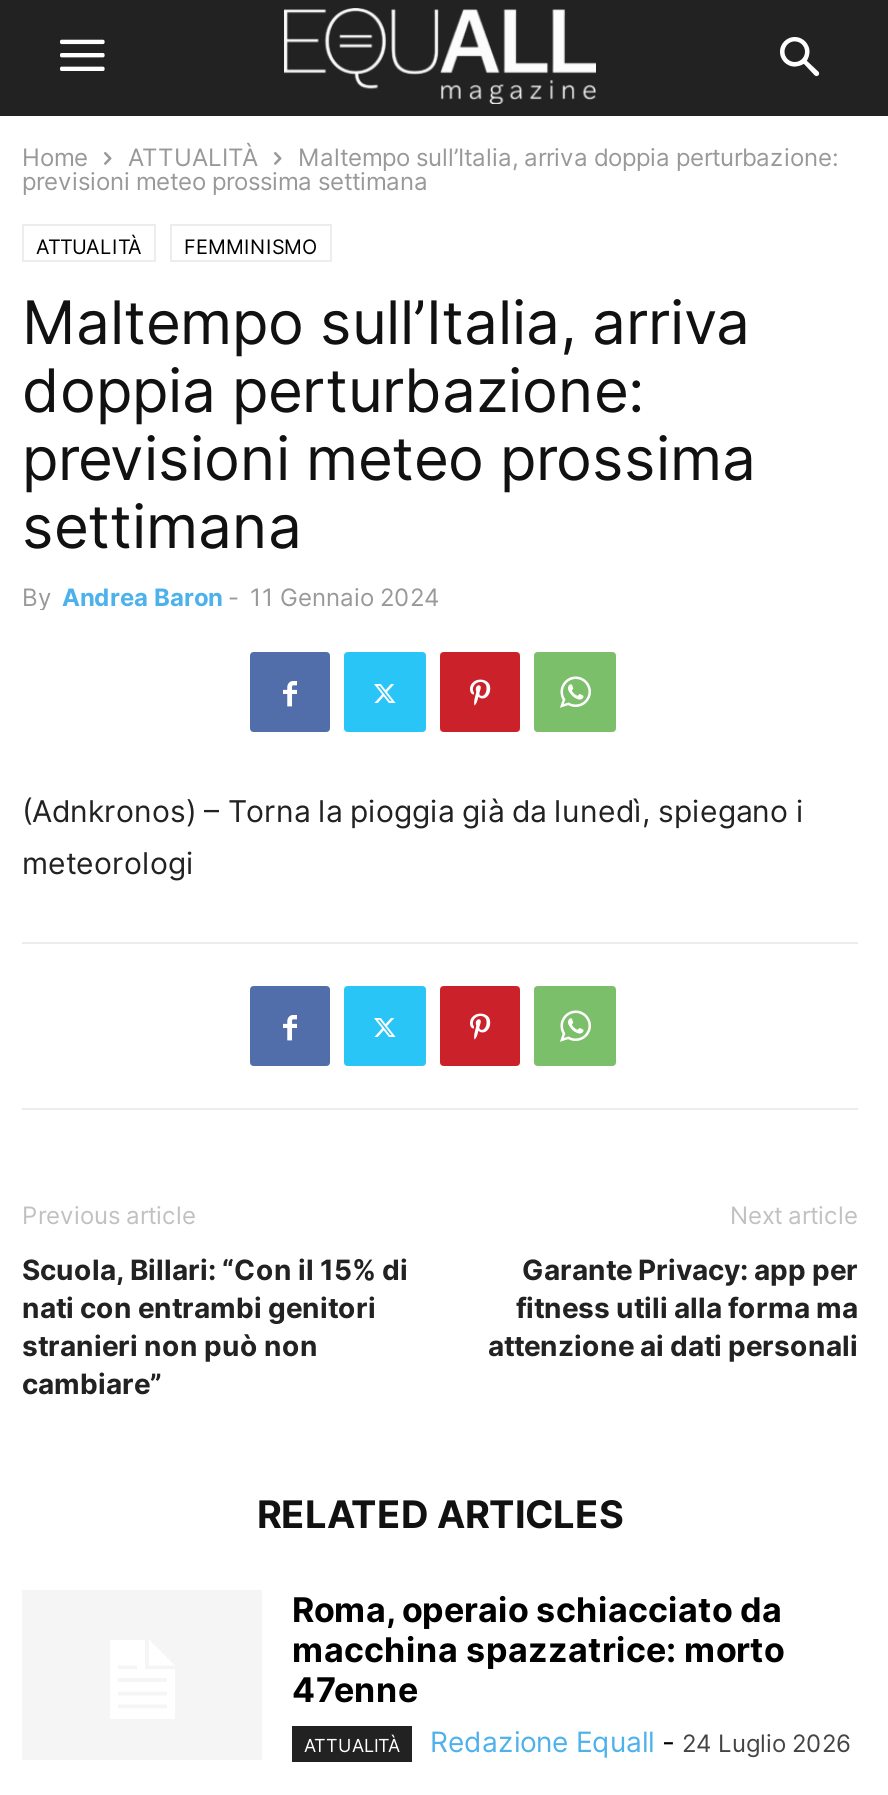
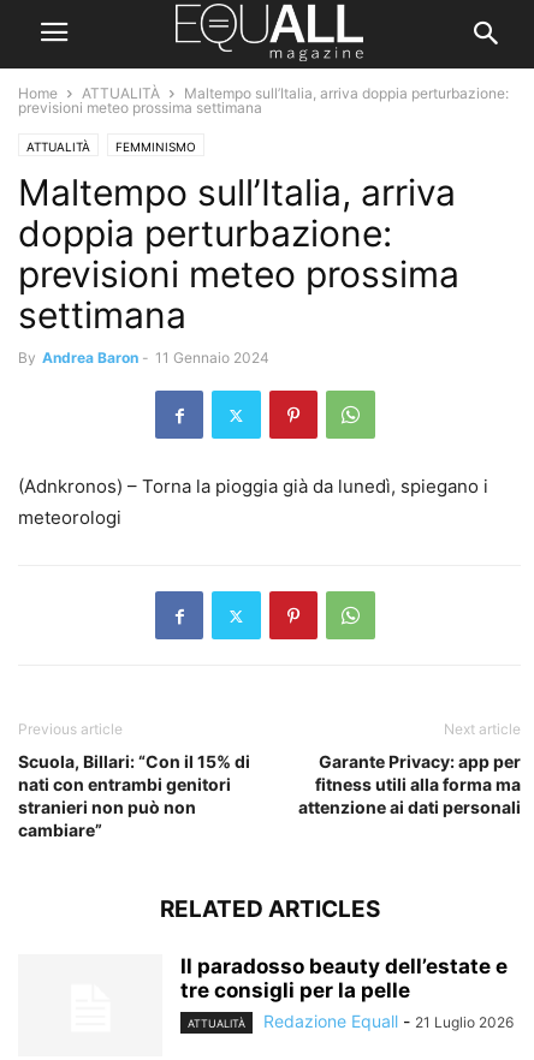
[292,1590,784,1710] Roma, operaio schiacciato da | macchina spazzatrice: morto | 47enne -> [180,954,508,1002] Il paradosso beauty dell’estate e | tre consigli per la pelle
[430,1724,850,1758] Redazione Equall - 24 Luglio 2026 -> [263,1011,514,1031] Redazione Equall - 21 Luglio 2026

